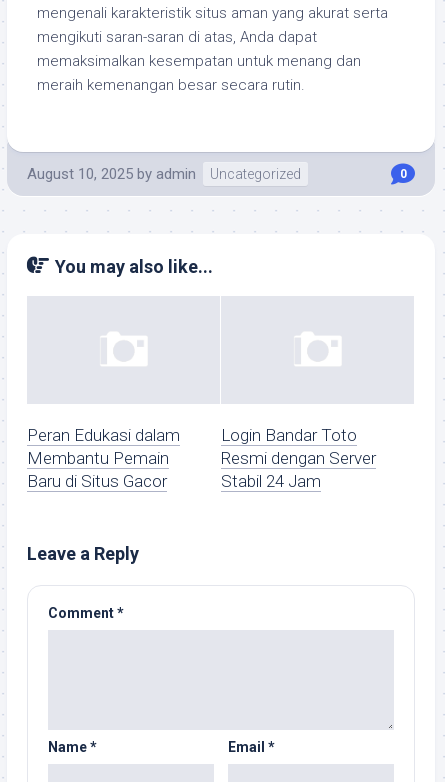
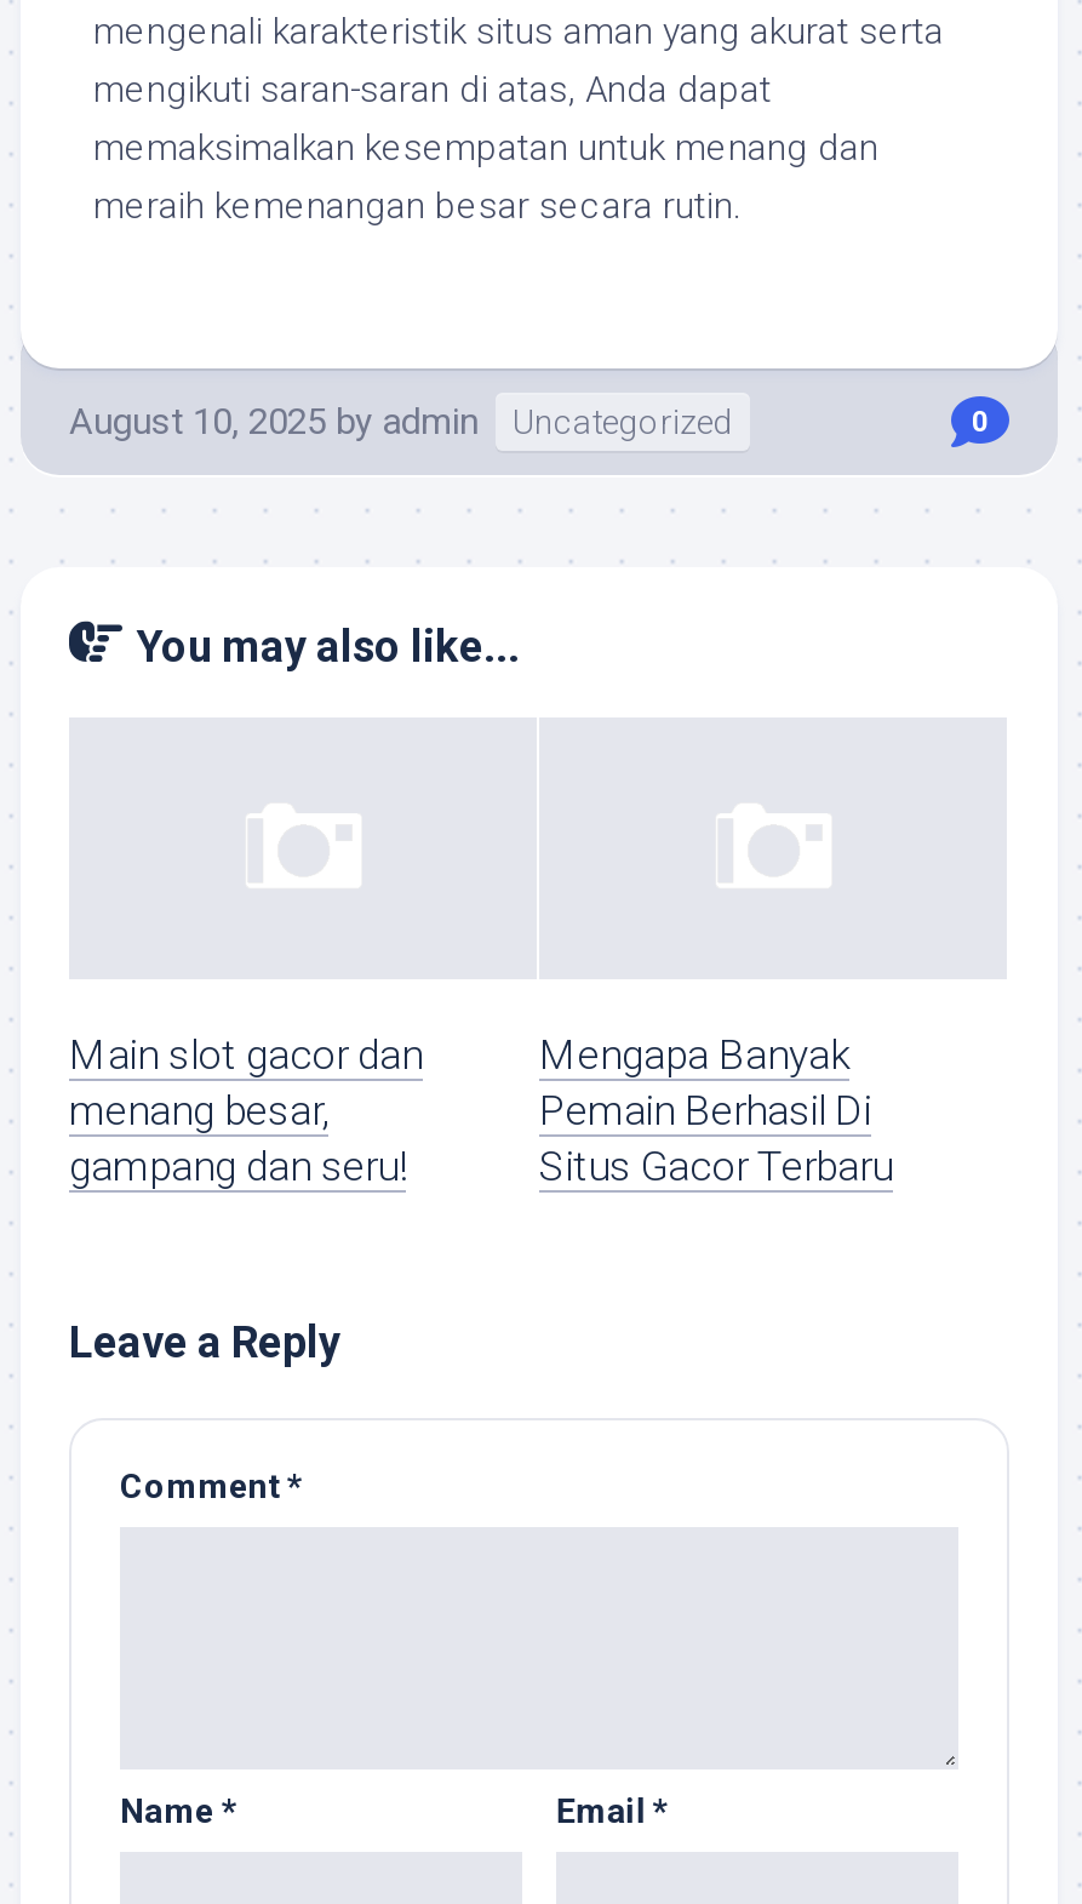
[27,425,180,491] Peran Edukasi dalam | Membantu Pemain | Baru di Situs Gacor -> [69,1031,423,1191] Main slot gacor dan | menang besar, | gampang dan seru!
[221,425,376,491] Login Bandar Toto | Resmi dengan Server | Stabil 24 Jam -> [539,1031,893,1191] Mengapa Banyak | Pemain Berhasil Di | Situs Gacor Terbaru

